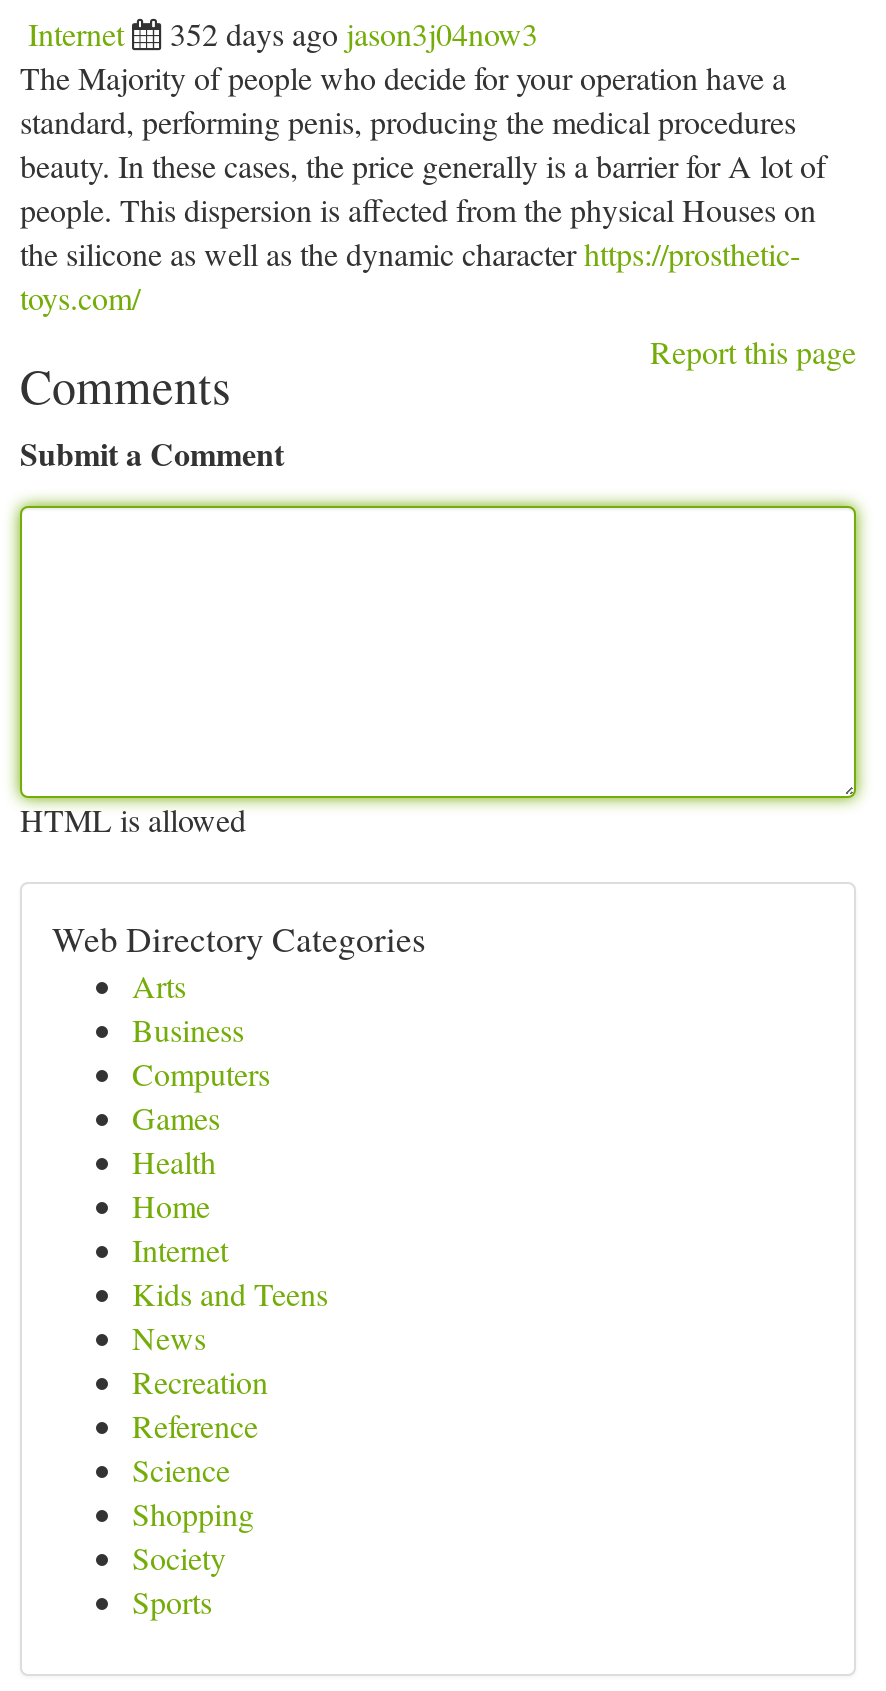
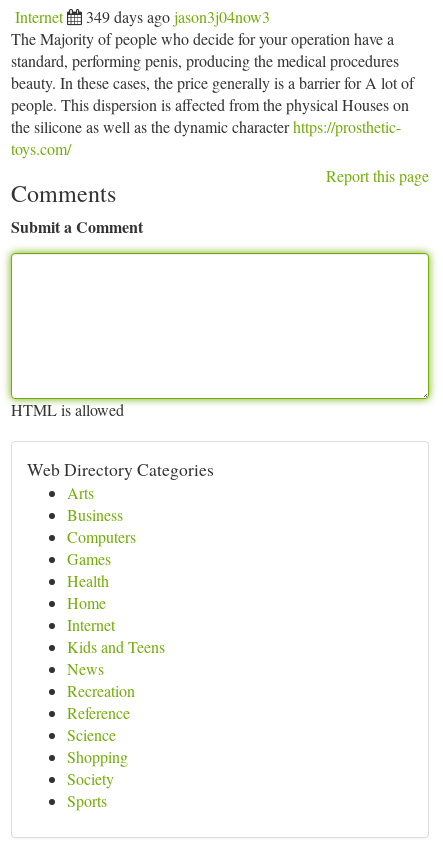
[170,12,538,54] 352 days ago jason3j04now3 -> [86,6,270,27] 349 days ago jason3j04now3

